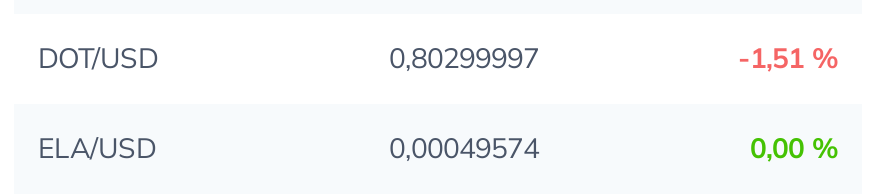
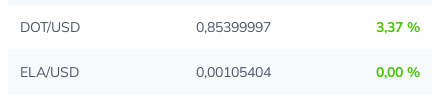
[389,40,539,76] 0,80299997 -> [195,18,270,36] 0,85399997
[738,40,838,76] -1,51 % -> [376,18,420,36] 3,37 %
[389,130,539,166] 0,00049574 -> [195,63,270,81] 0,00105404

